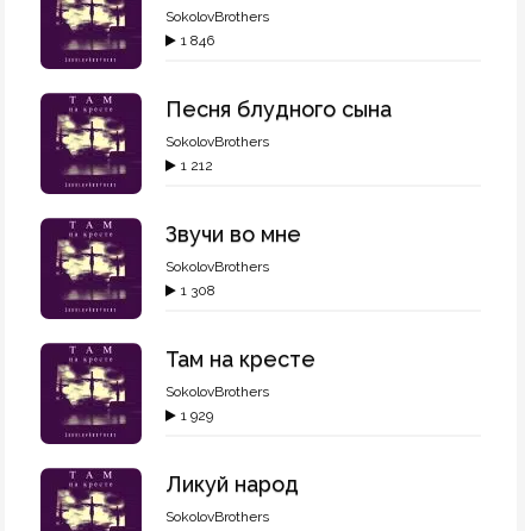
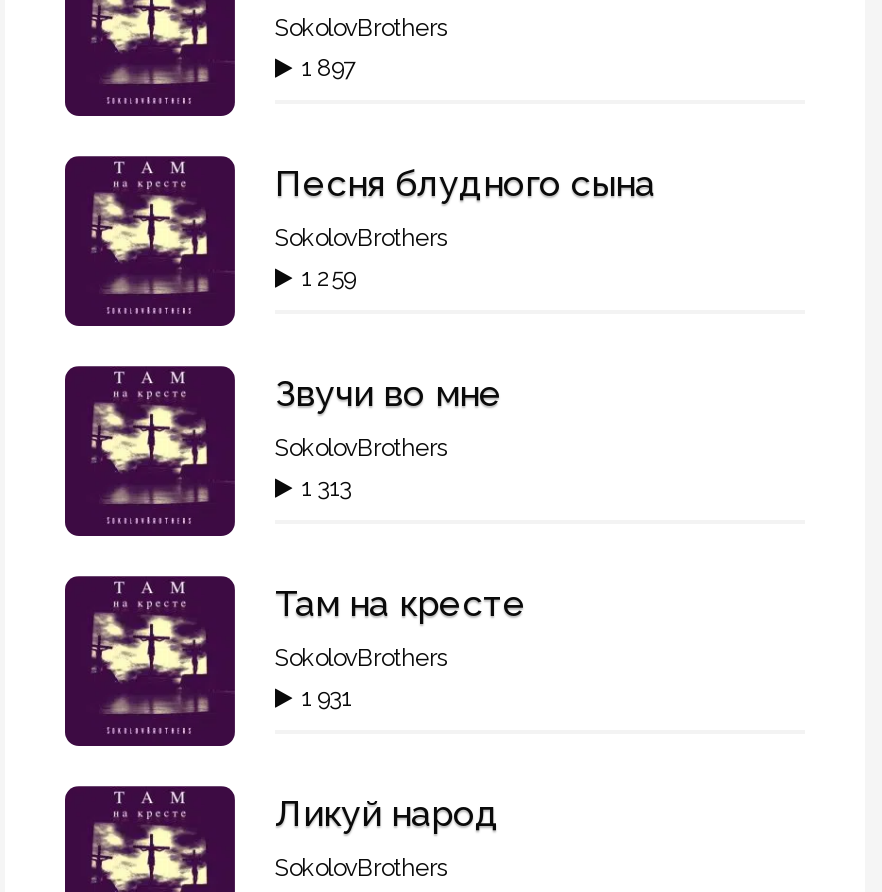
[181,32,214,49] 1 846 -> [301,54,355,82] 1 897
[181,157,213,174] 1 212 -> [301,264,355,292] 1 259
[181,282,215,299] 1 308 -> [301,474,351,502] 1 313
[181,407,213,424] 1 929 -> [301,684,351,712] 1 931

